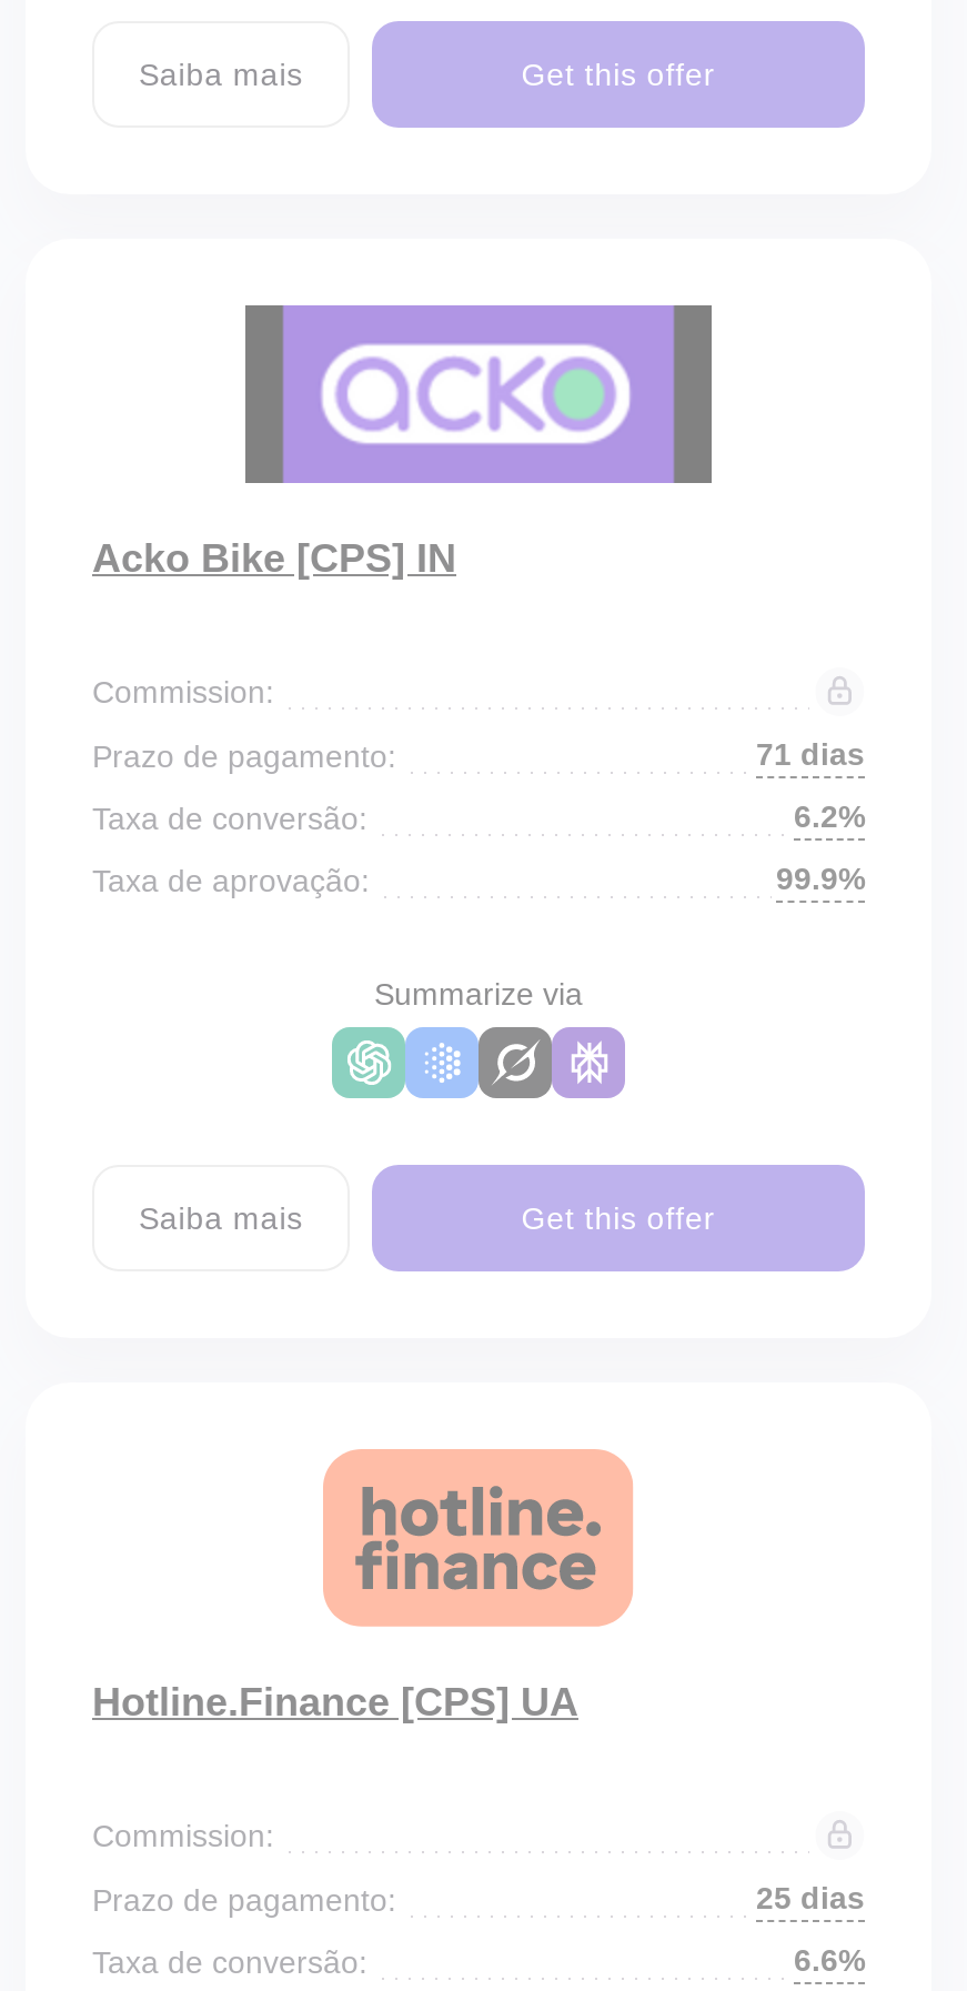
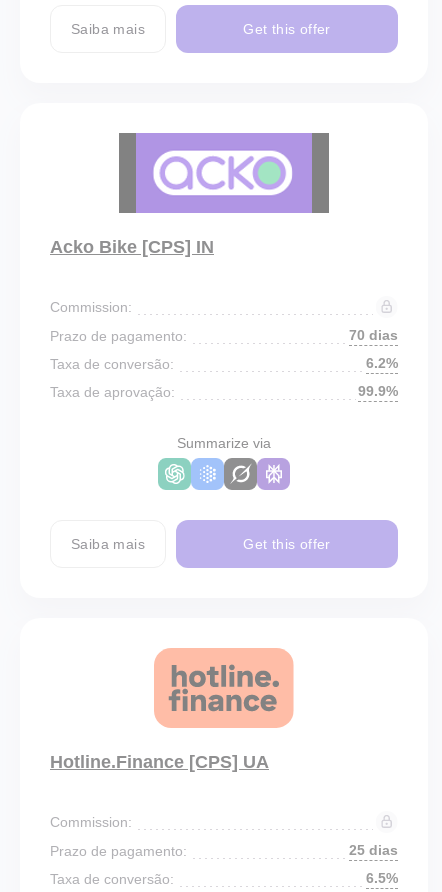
[756,736,865,772] 71 dias -> [349,327,398,343] 70 dias
[794,1942,865,1978] 6.6% -> [366,870,398,886] 6.5%

